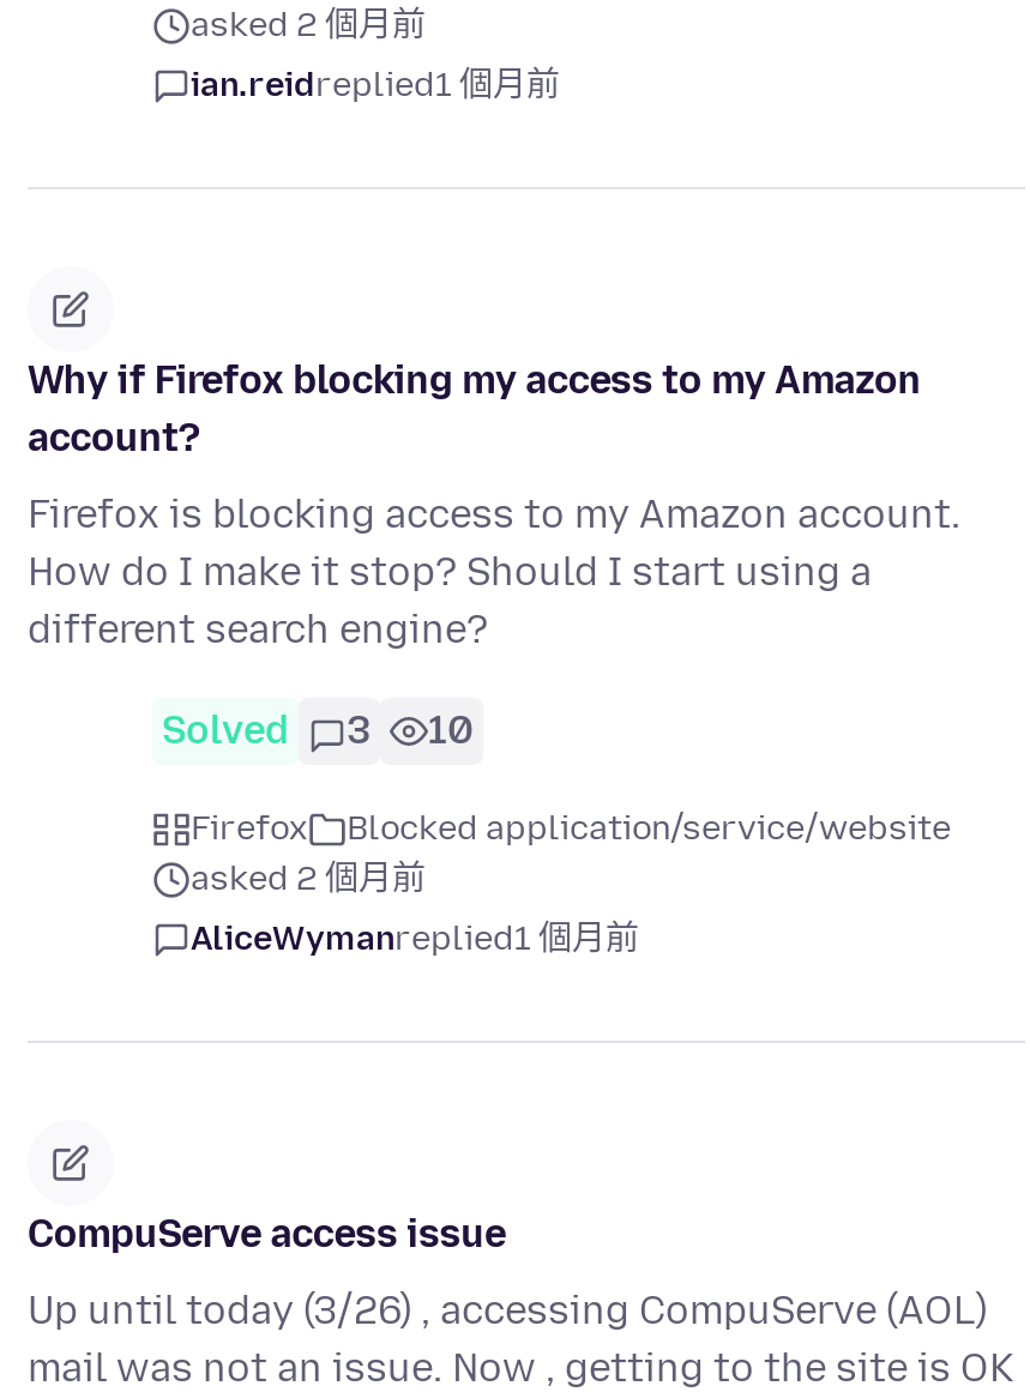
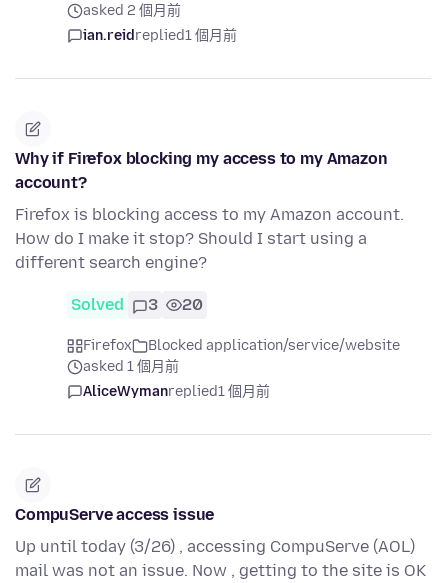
[162,709,474,754] Solved 3 10 -> [71,295,203,314] Solved 3 20
[191,860,426,900] asked 2 個月前 -> [83,358,179,375] asked 1 個月前

